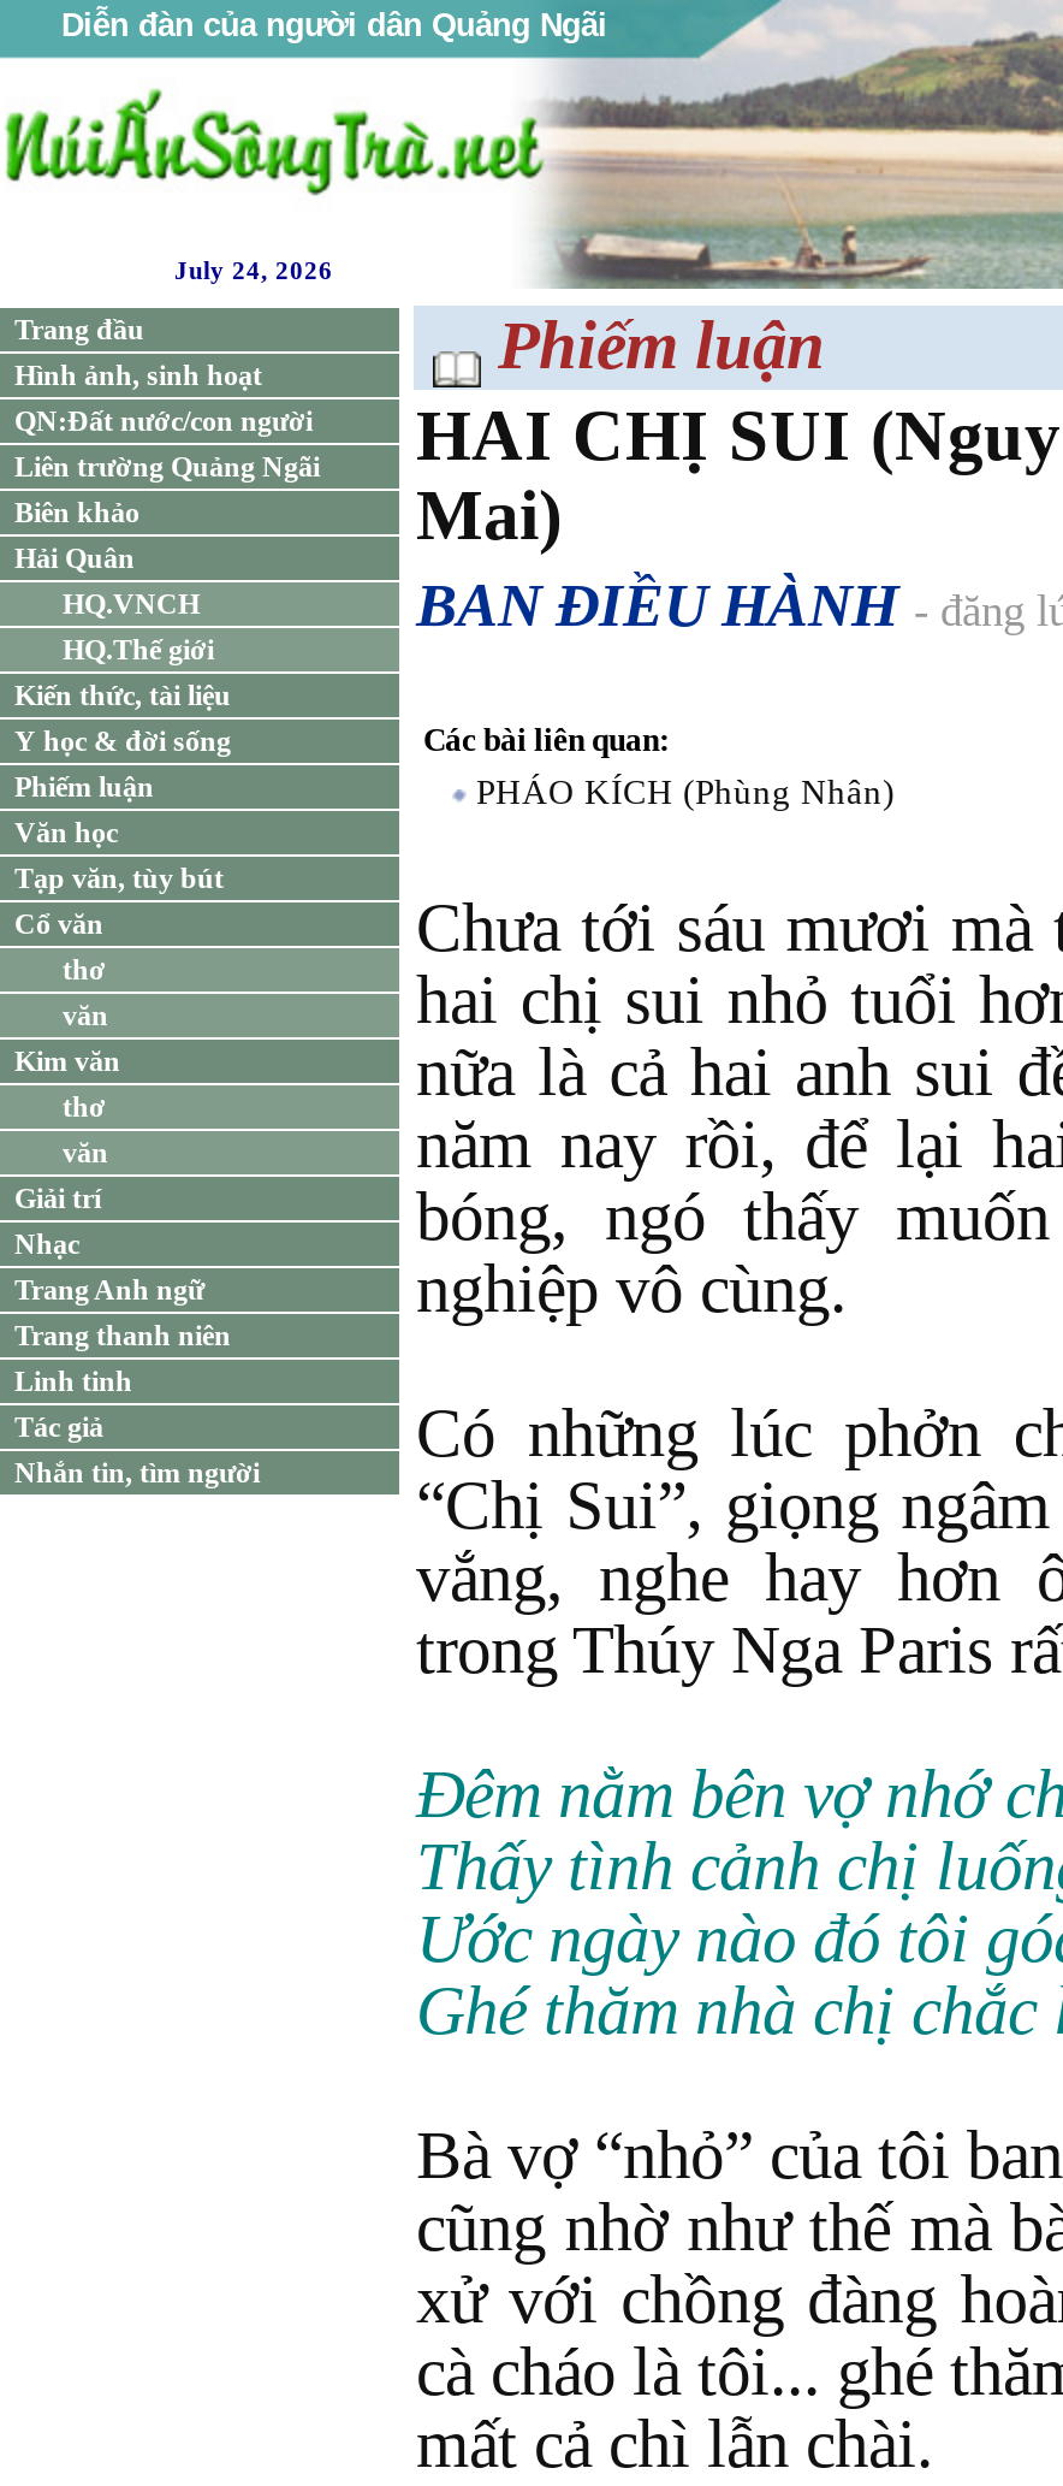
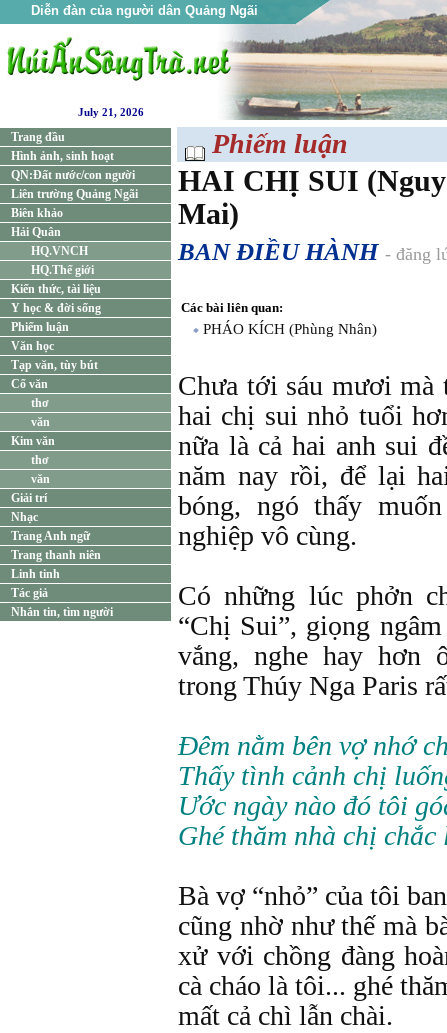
[167,258,333,284] July 24, 2026 -> [74,107,143,118] July 21, 2026

